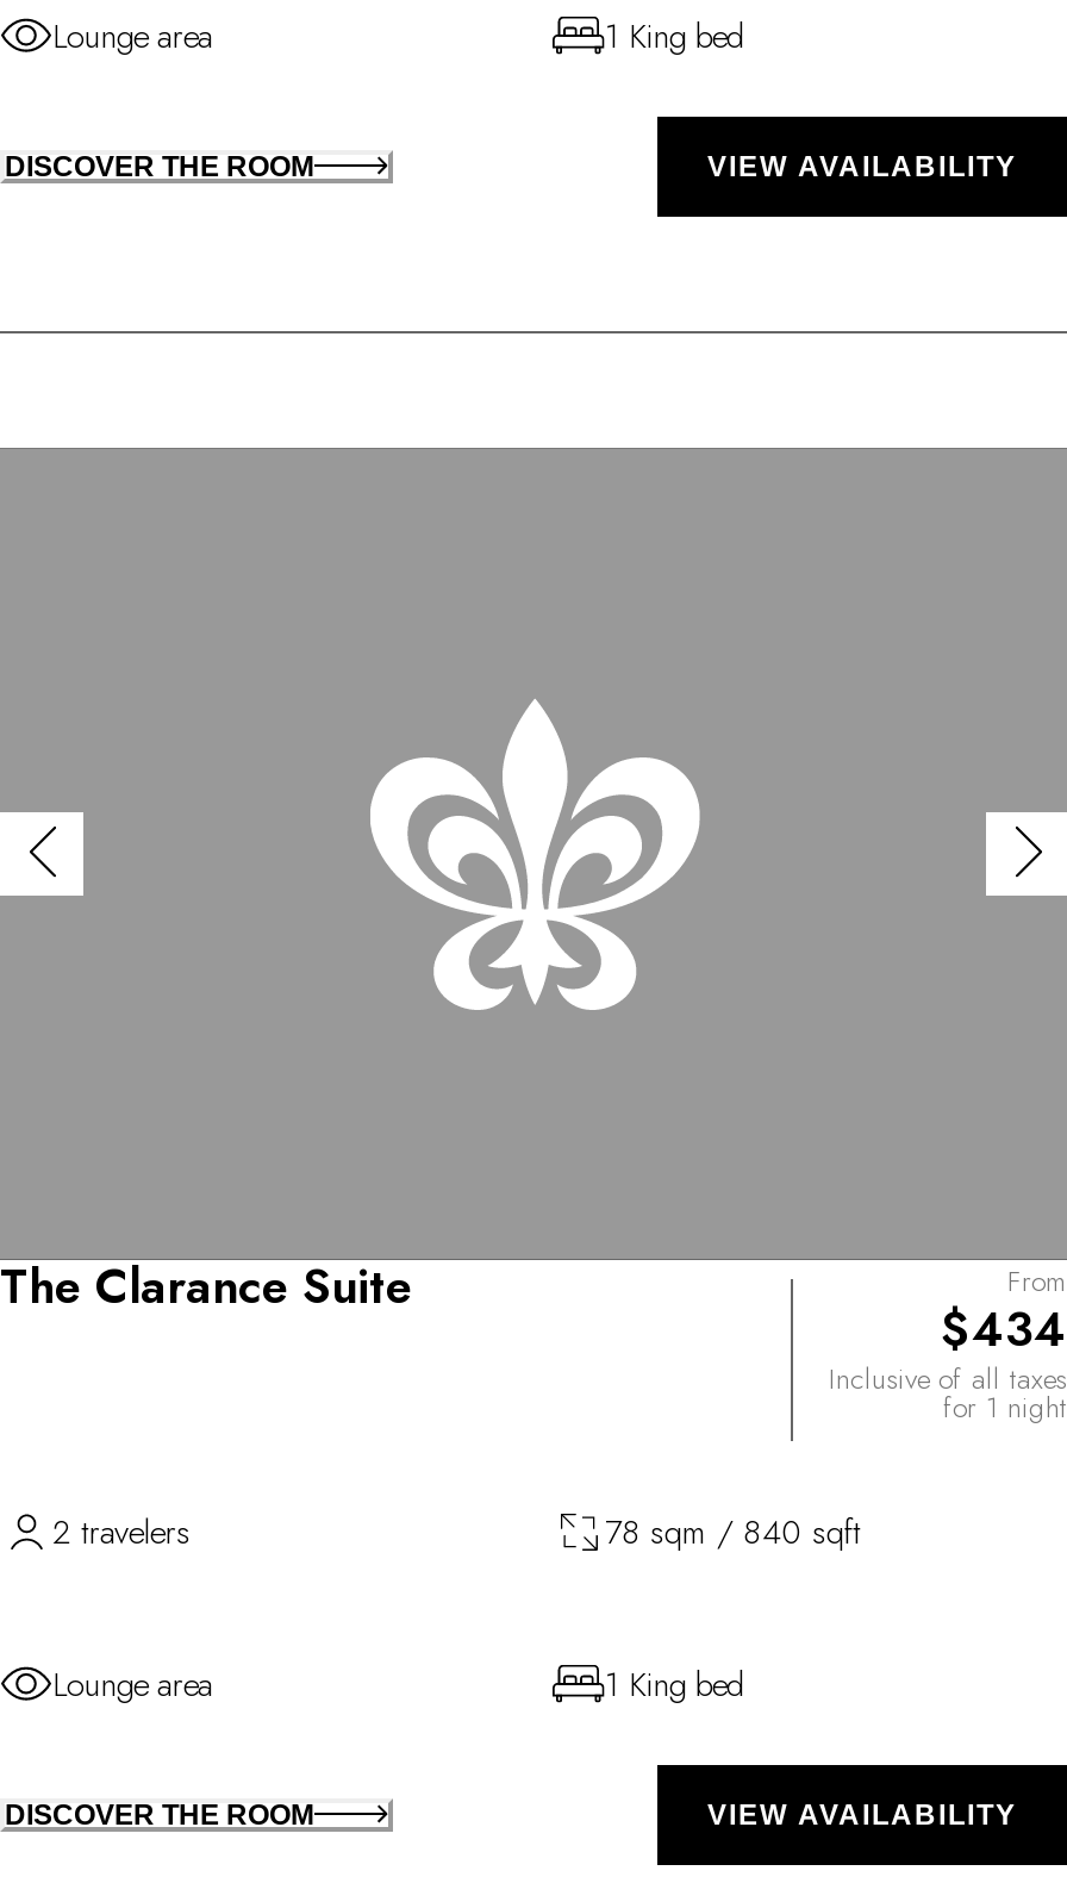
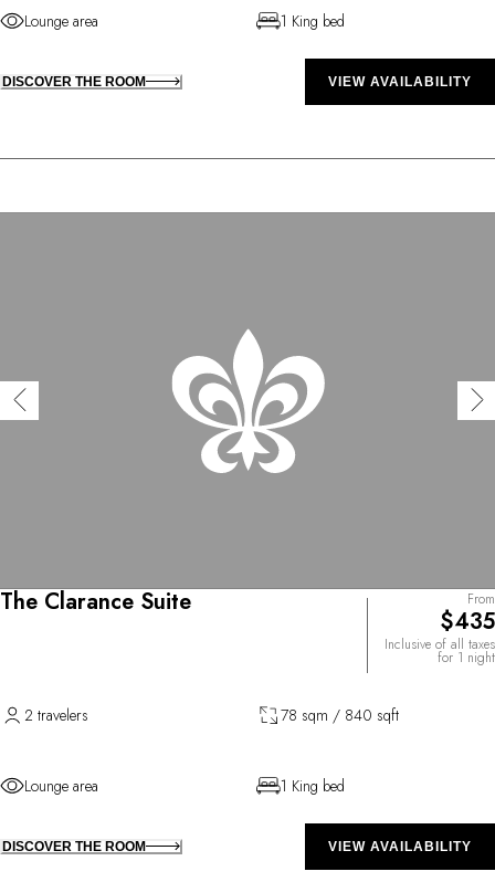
[941,1295,1067,1364] $434 -> [440,605,495,637] $435

